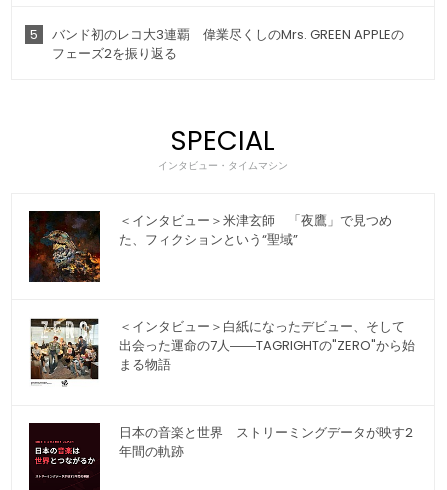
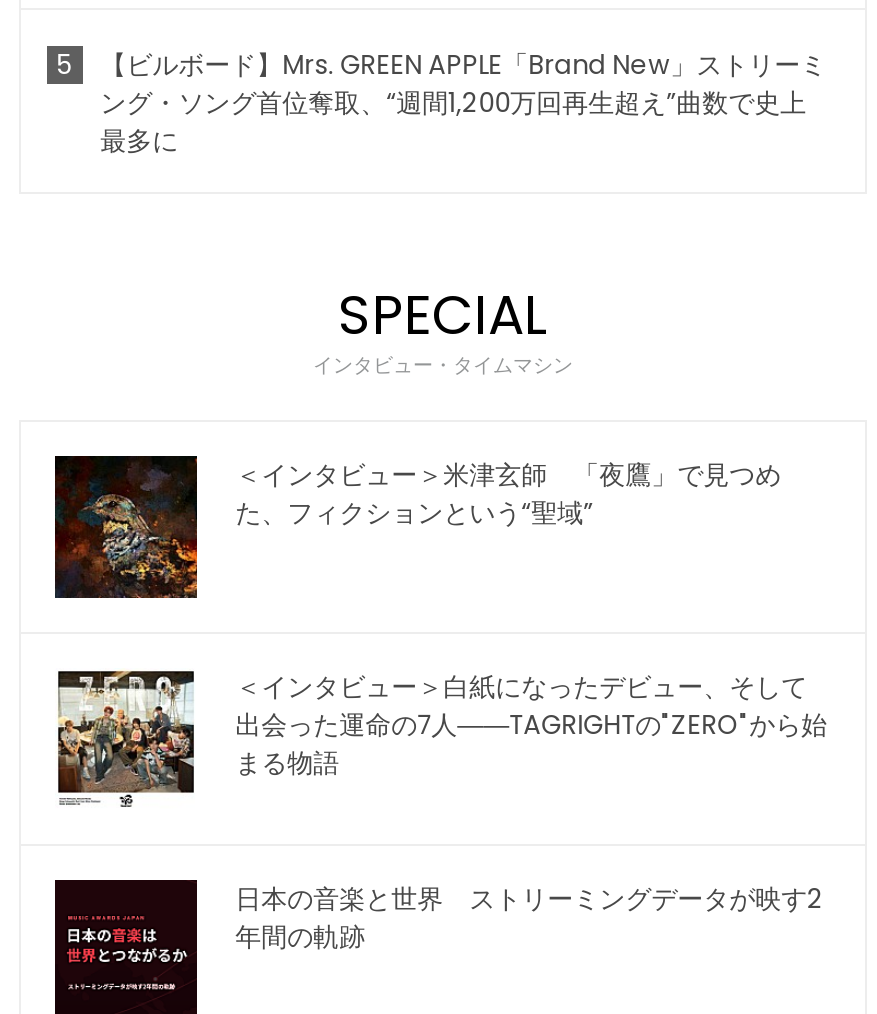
[52,25,404,63] バンド初のレコ大3連覇 偉業尽くしのMrs. GREEN APPLEの | フェーズ2を振り返る -> [100,46,826,160] 【ビルボード】Mrs. GREEN APPLE「Brand New」ストリーミ | ング・ソング首位奪取、“週間1,200万回再生超え”曲数で史上 | 最多に

